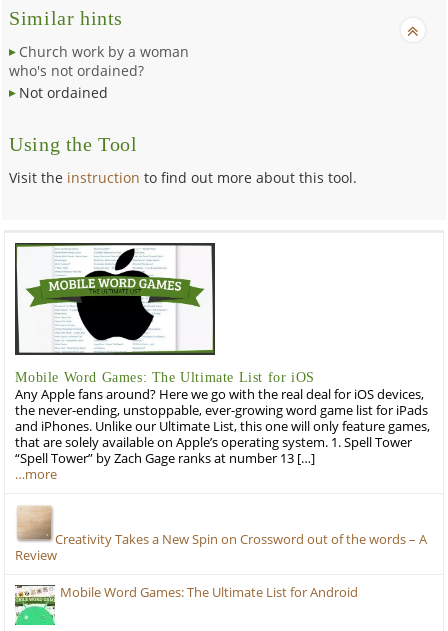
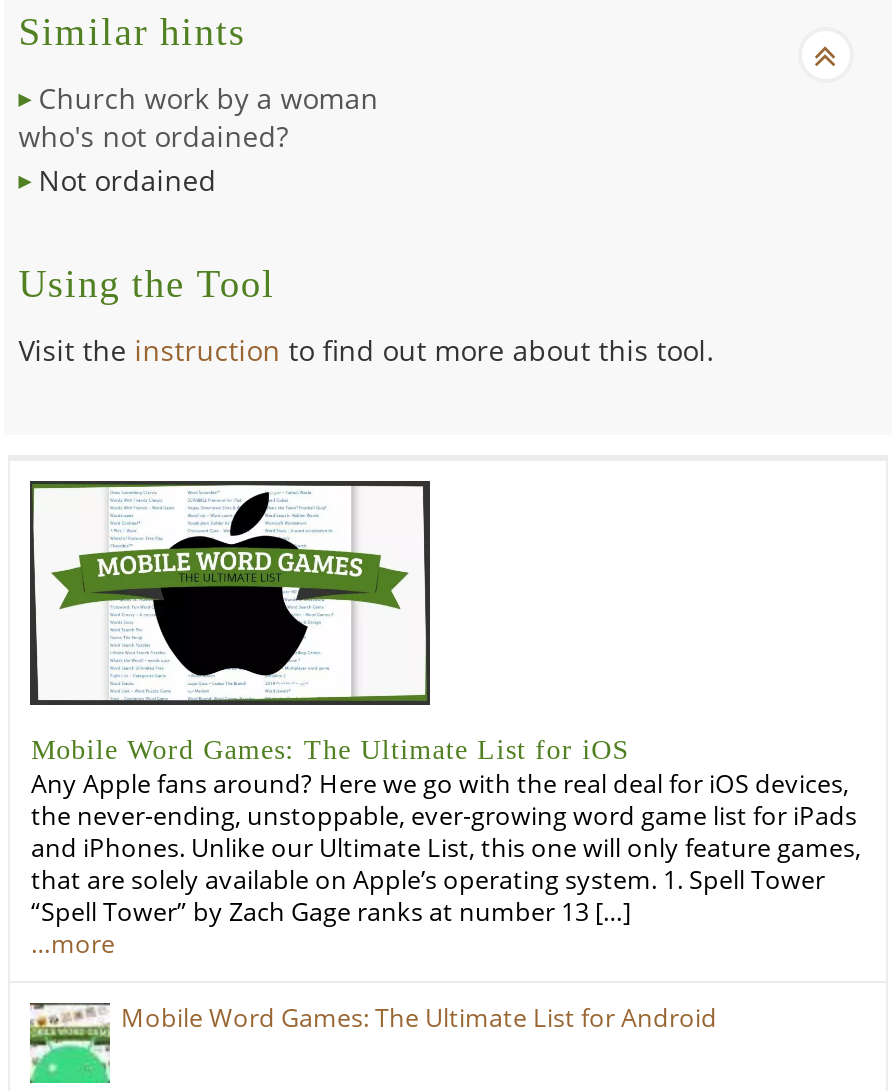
[15,505,427,564] [image] | Creativity Takes a New Spin on Crossword out of the words – A | Review -> none

